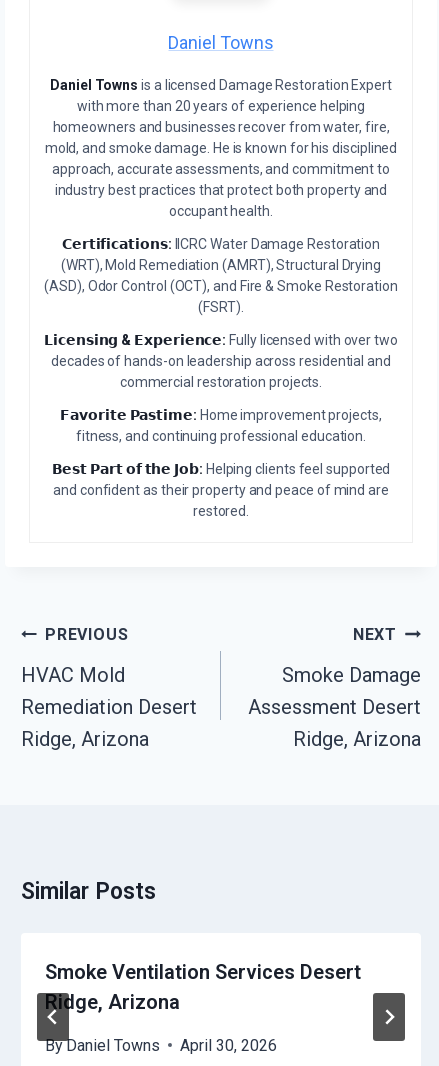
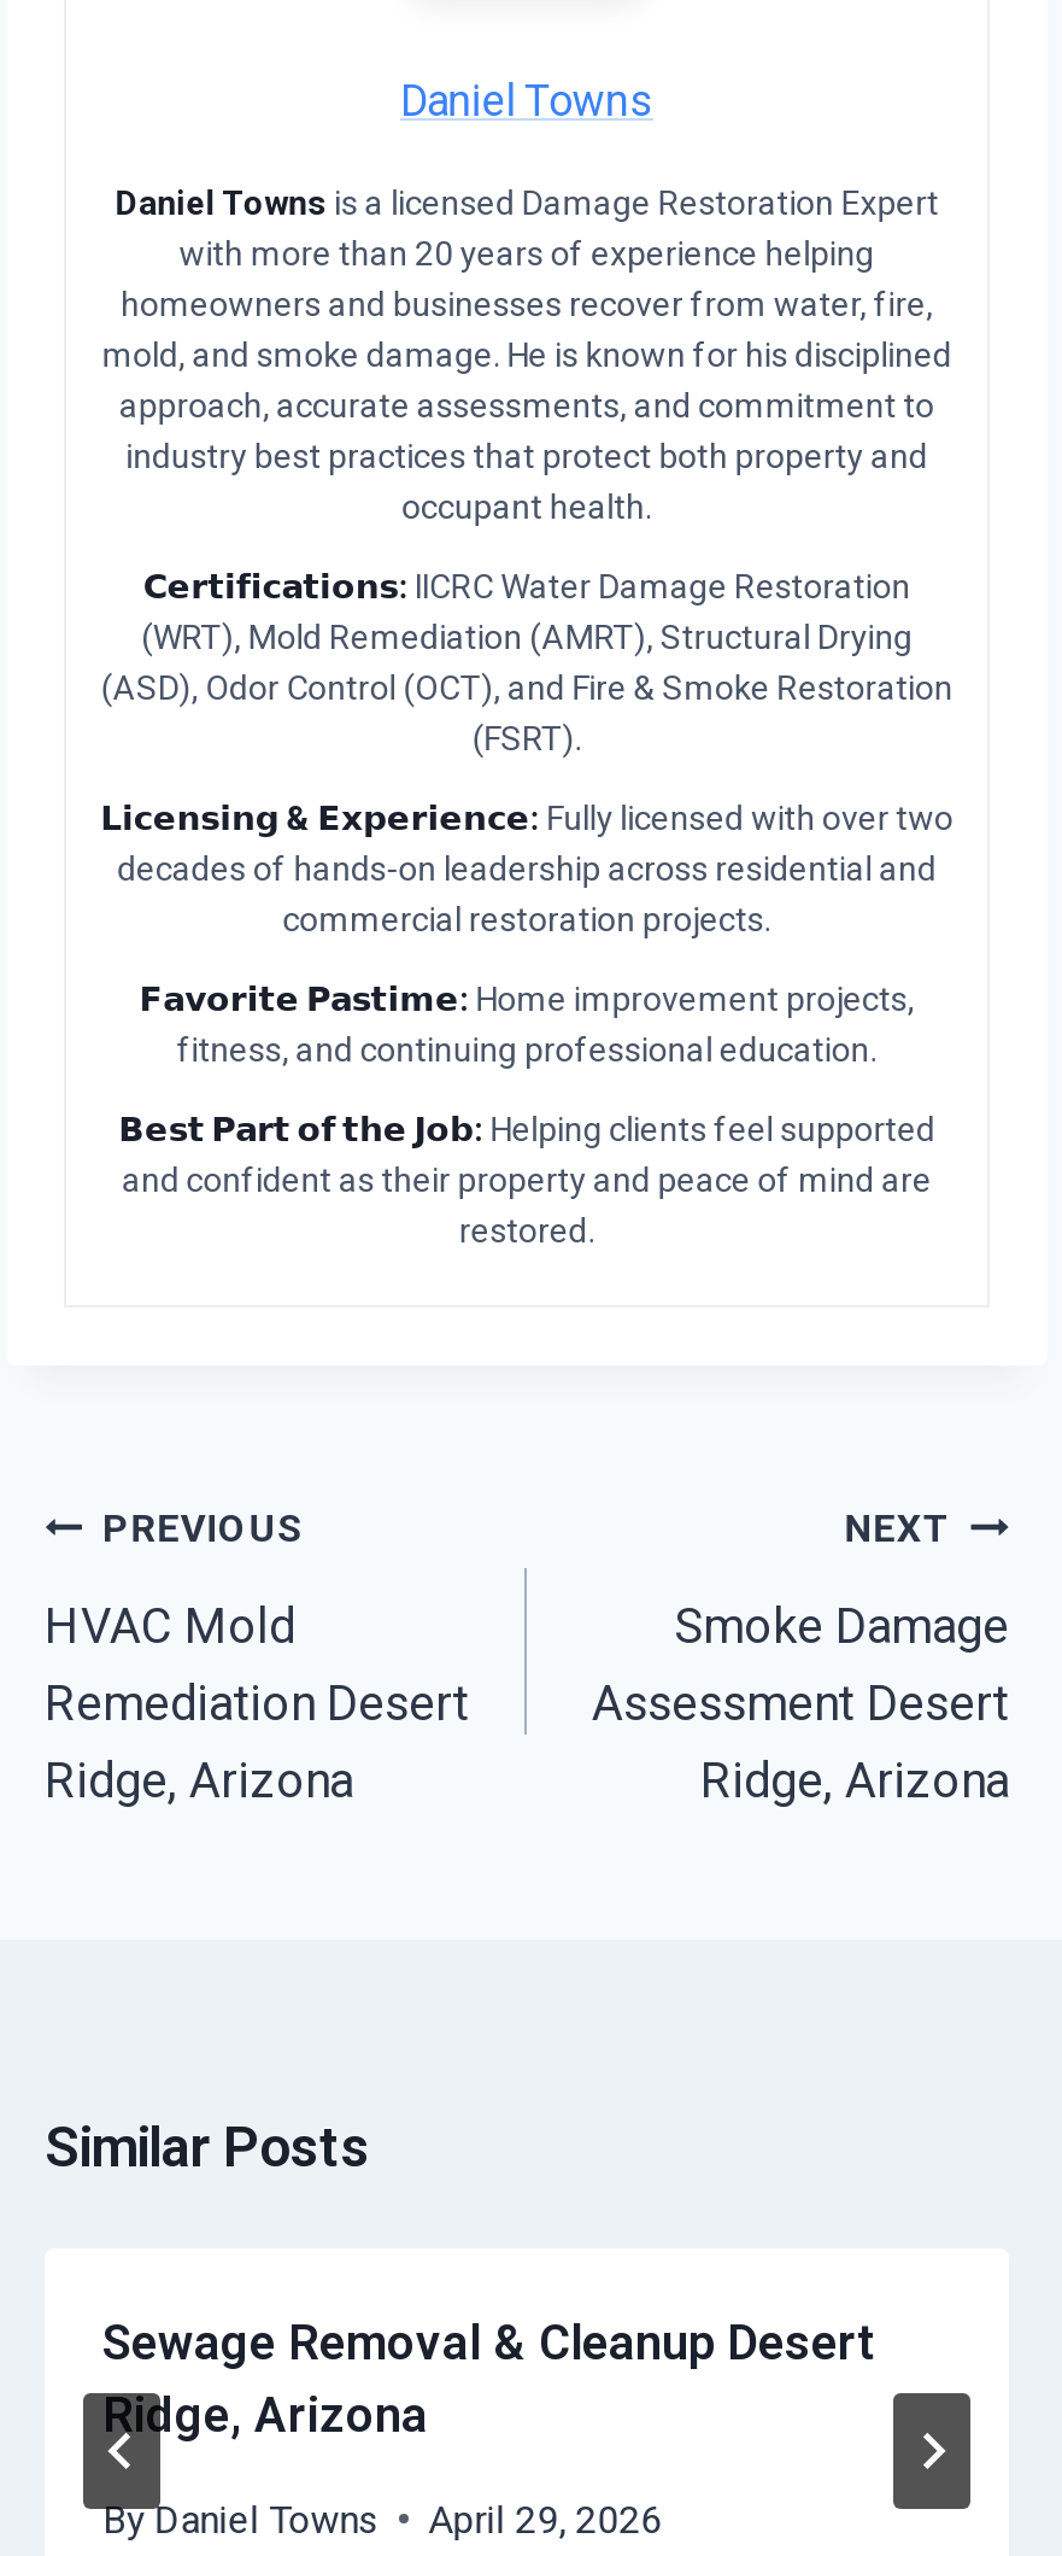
[45,960,361,984] Smoke Ventilation Services Desert -> [102,2313,874,2371] Sewage Removal & Cleanup Desert
[45,1036,277,1055] By Daniel Towns April 30, 2026 -> [102,2496,662,2542] By Daniel Towns April 29, 2026

